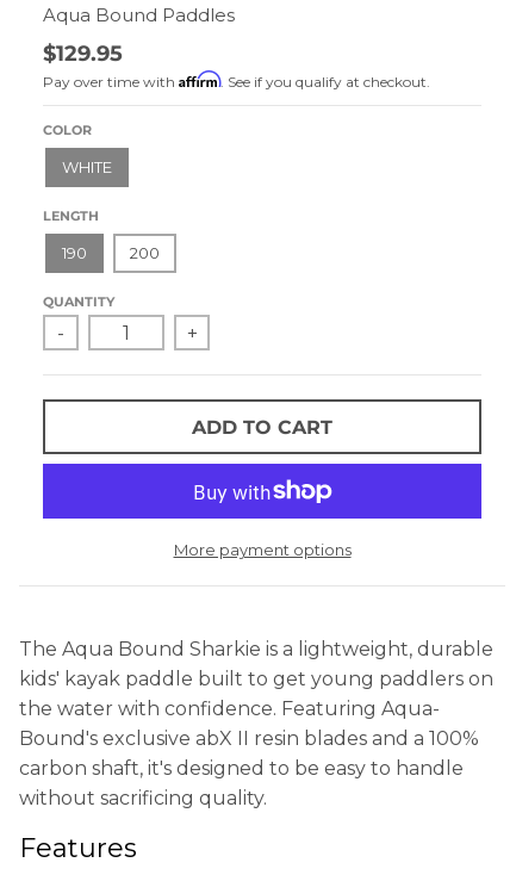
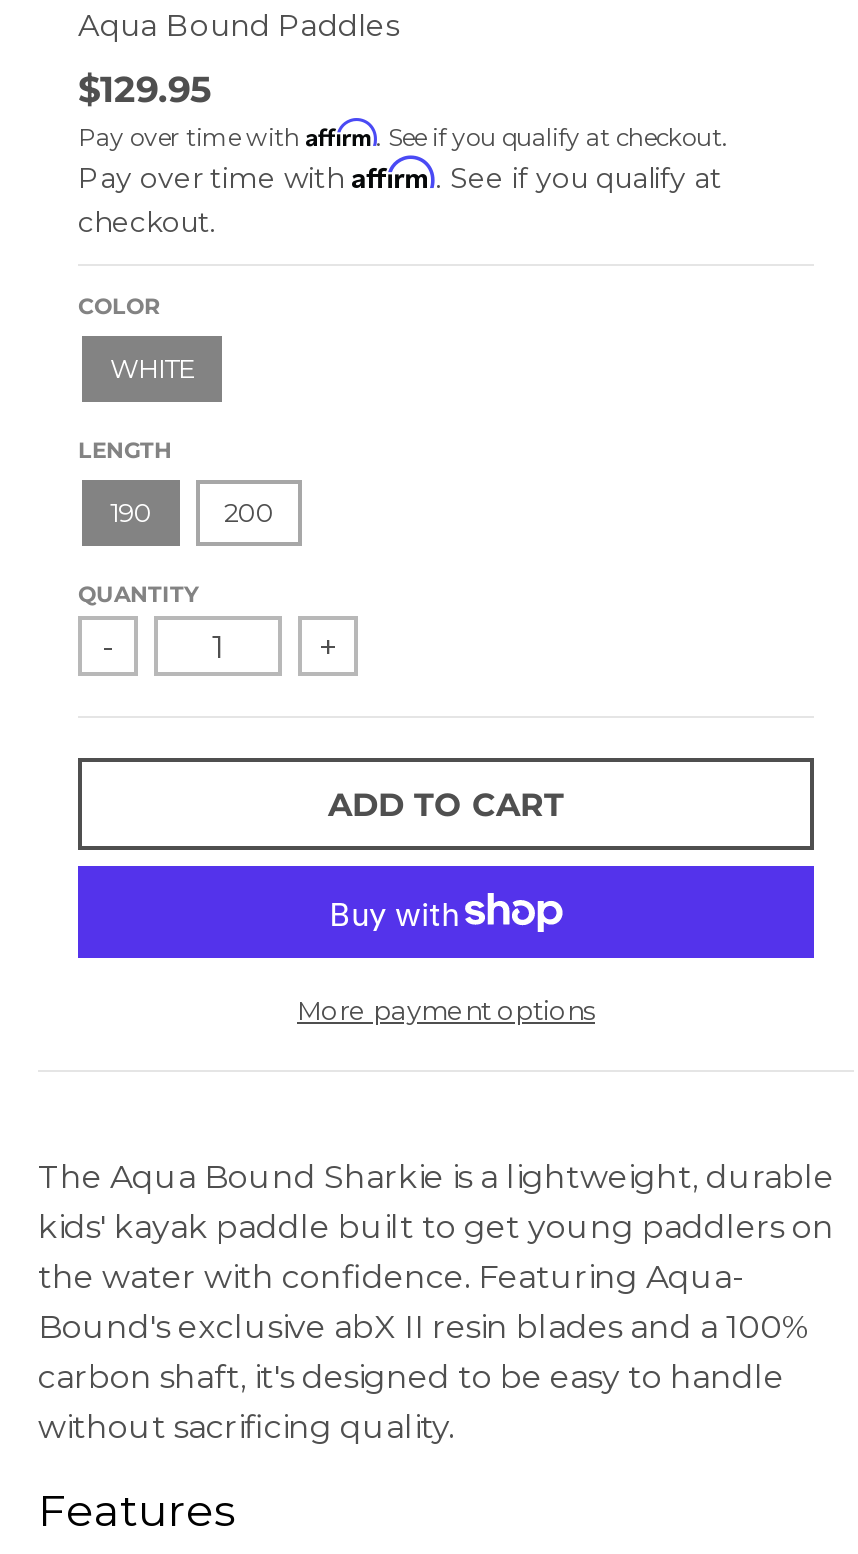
none -> [78,156,722,240] Pay over time with Affirm. See if you qualify at | checkout.

